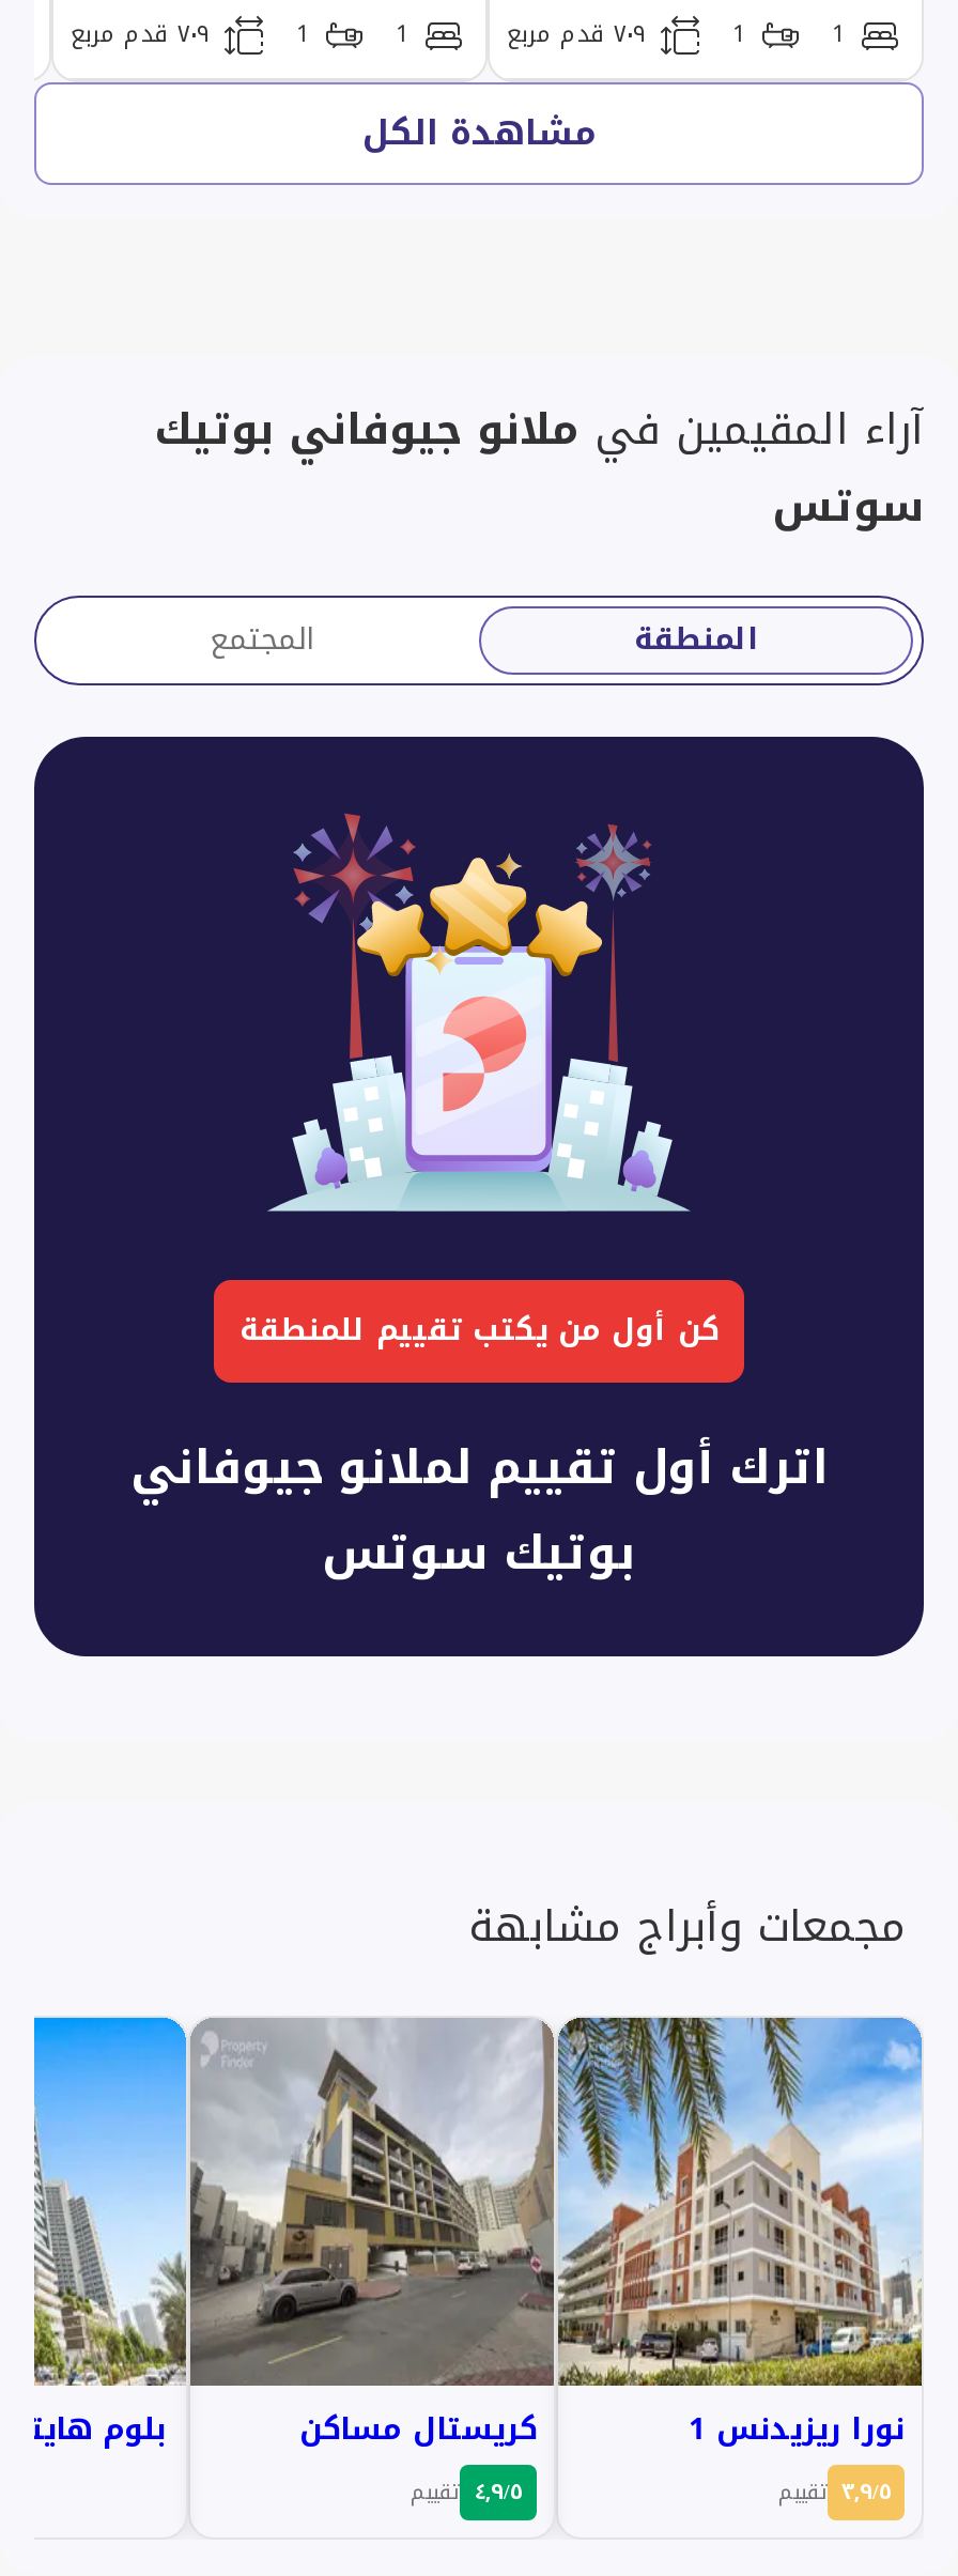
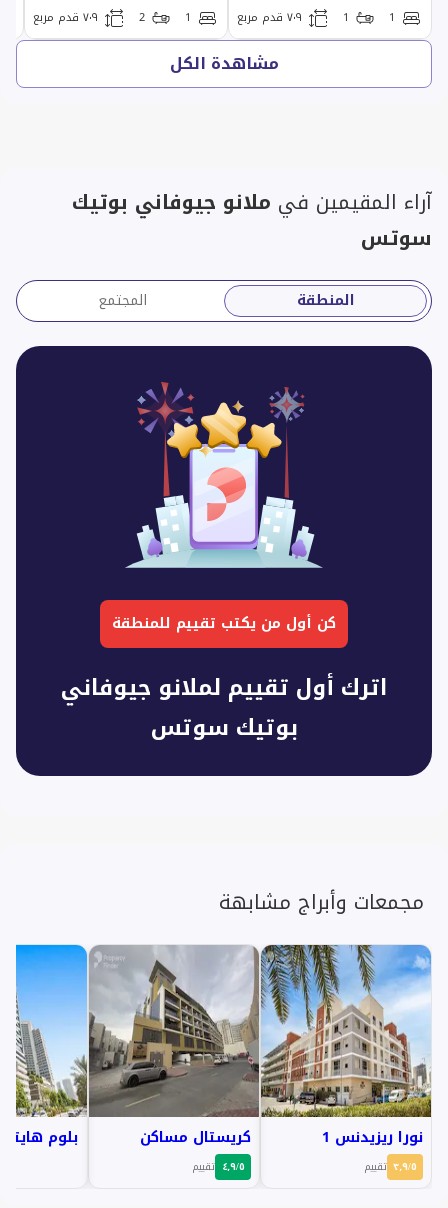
[296,13,309,58] 1 -> [138,7,144,28] 2

